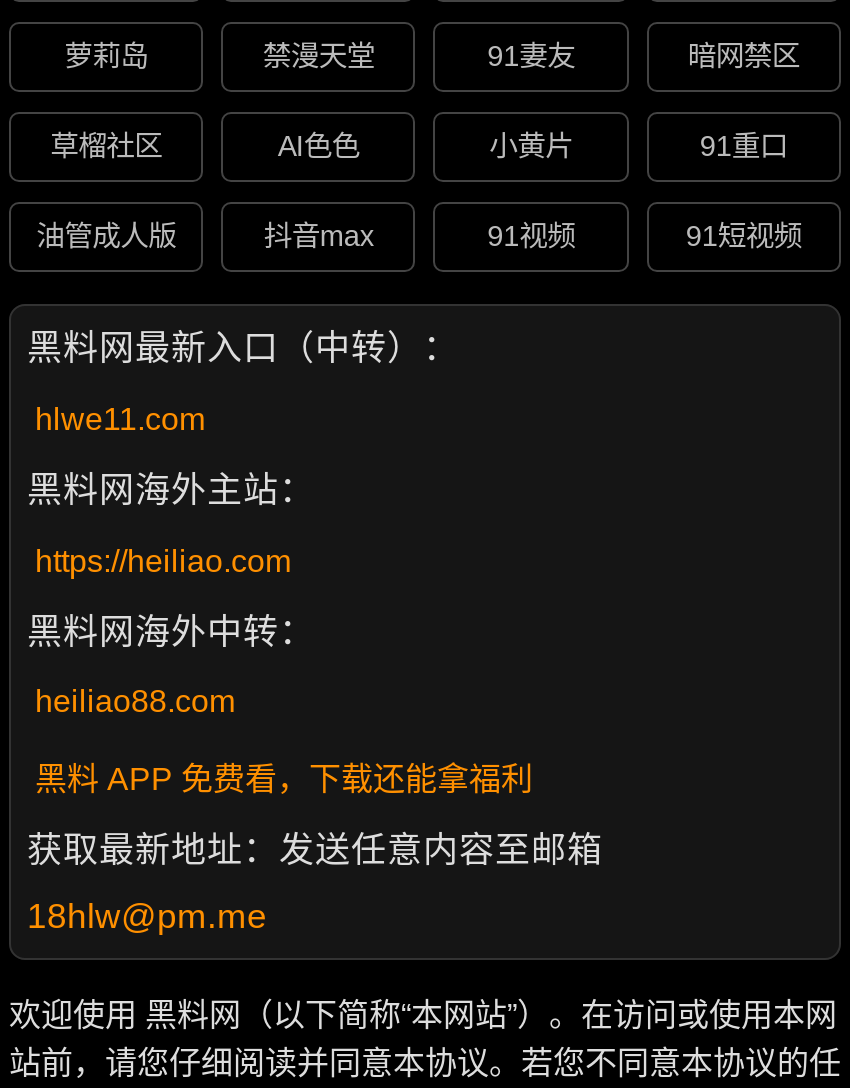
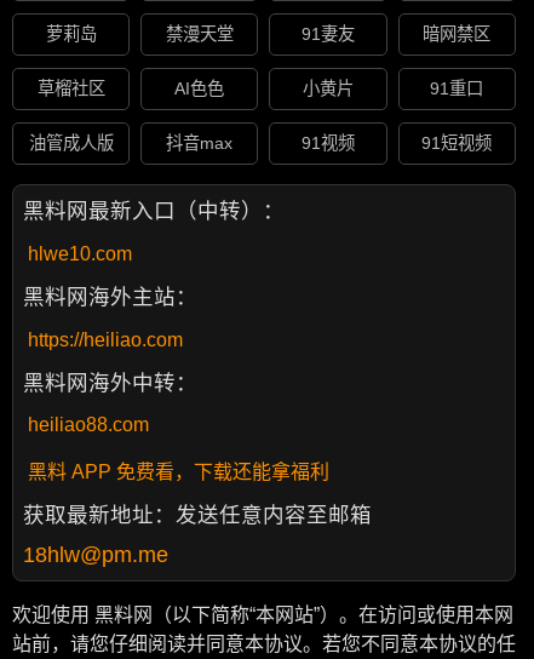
[35,402,205,436] hlwe11.com -> [28,243,132,264] hlwe10.com

